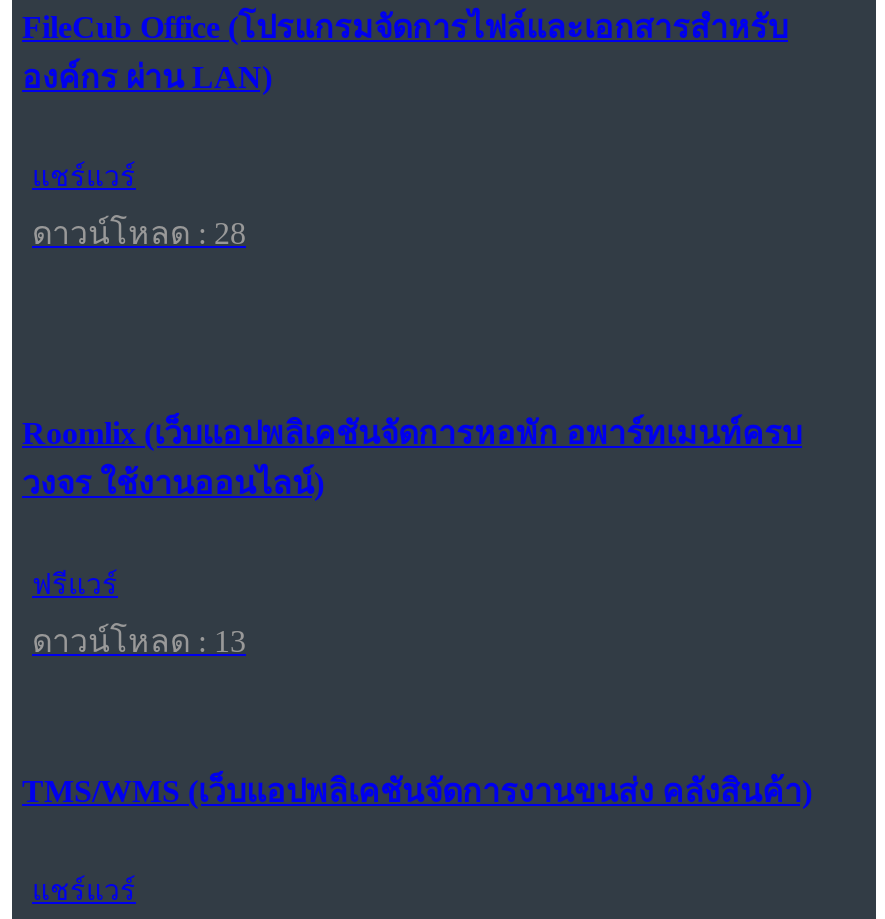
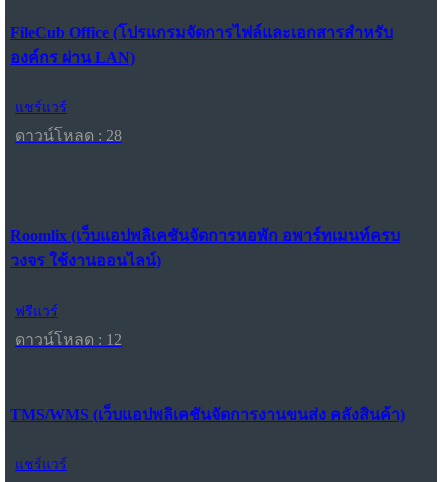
[32,623,246,657] ดาวน์โหลด : 13 -> [15,331,122,348] ดาวน์โหลด : 12

